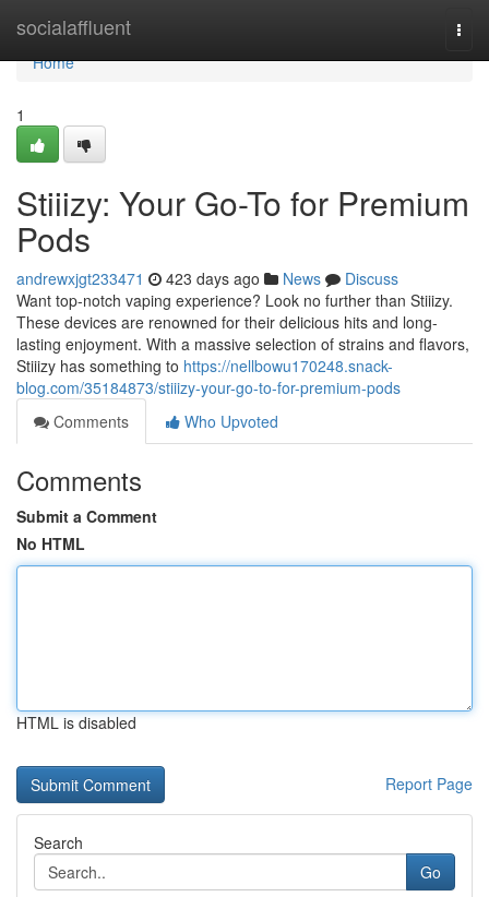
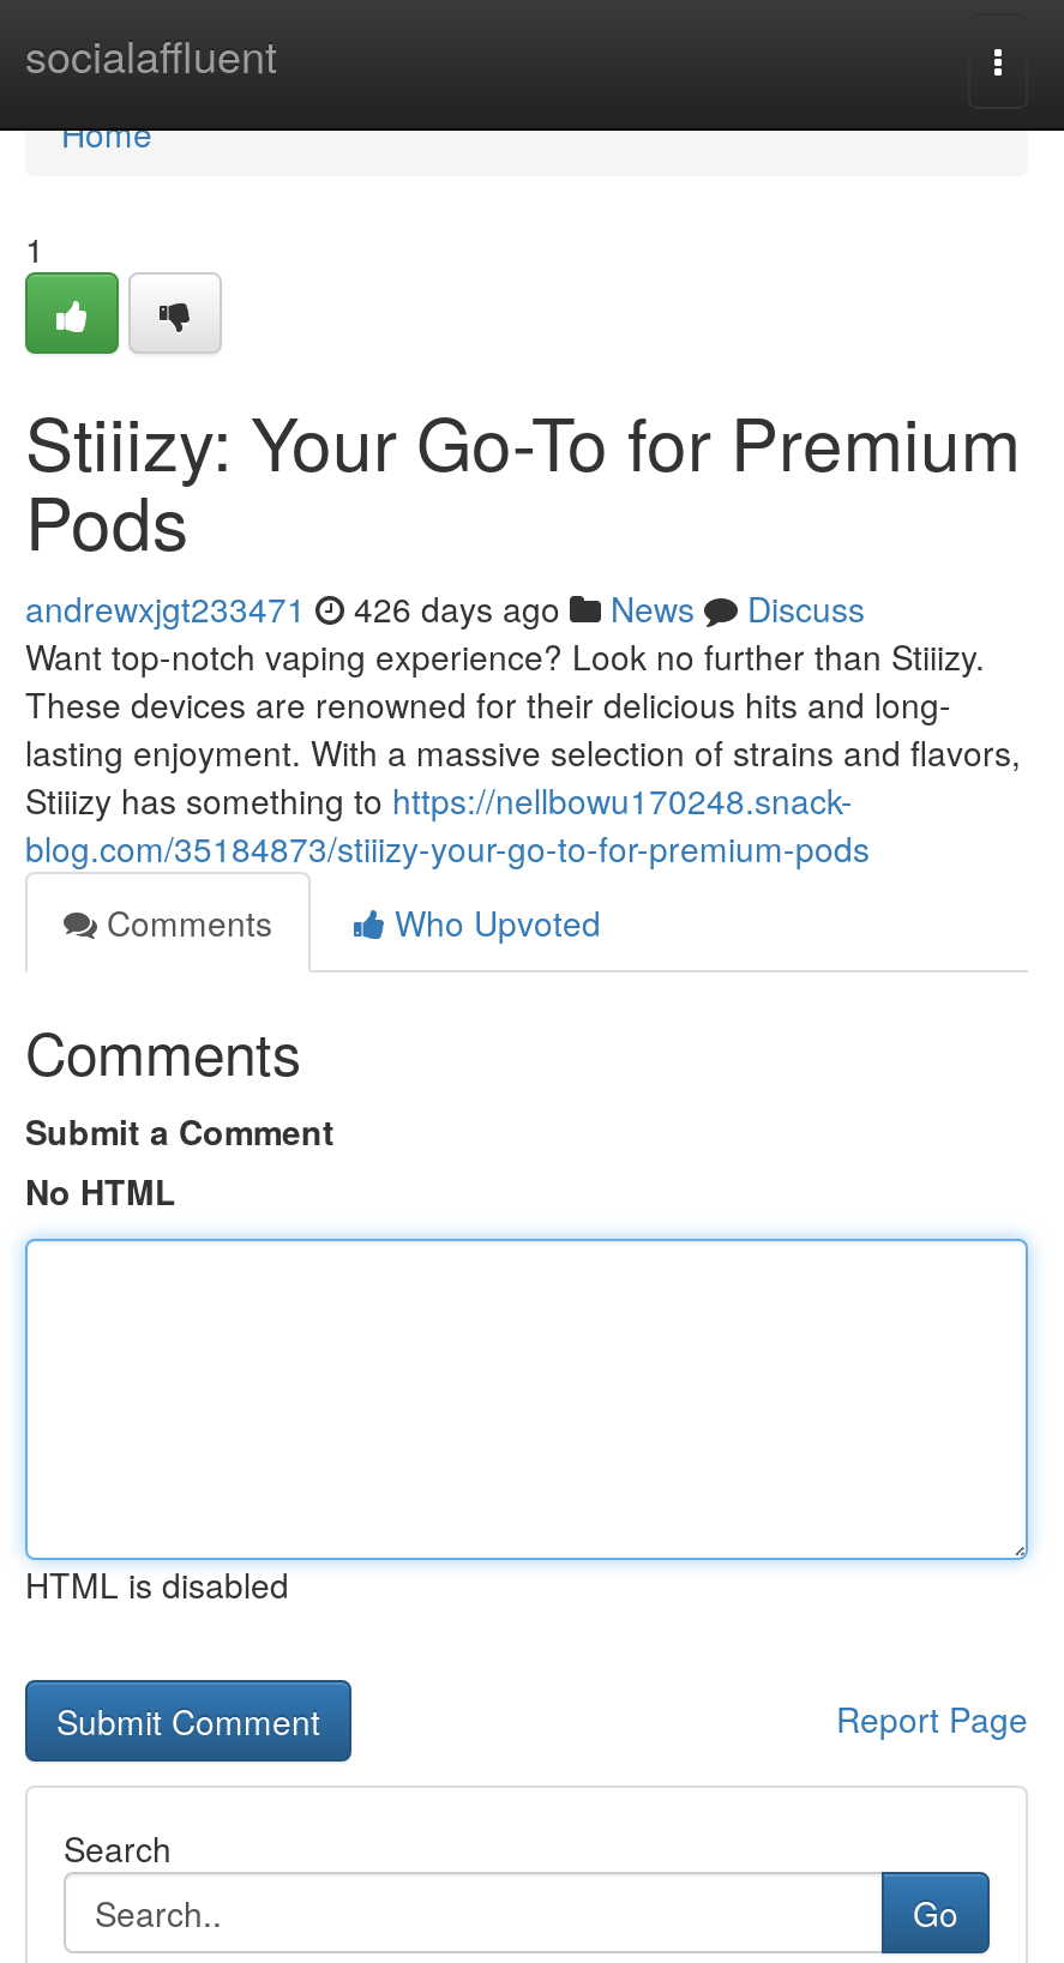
[16,267,398,289] andrewxjgt233471 423 days ago News Discuss -> [25,584,865,632] andrewxjgt233471 426 days ago News Discuss

